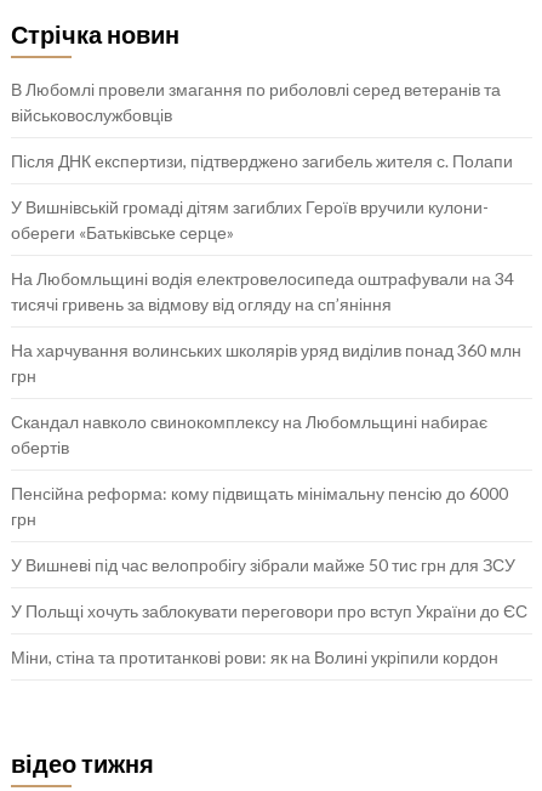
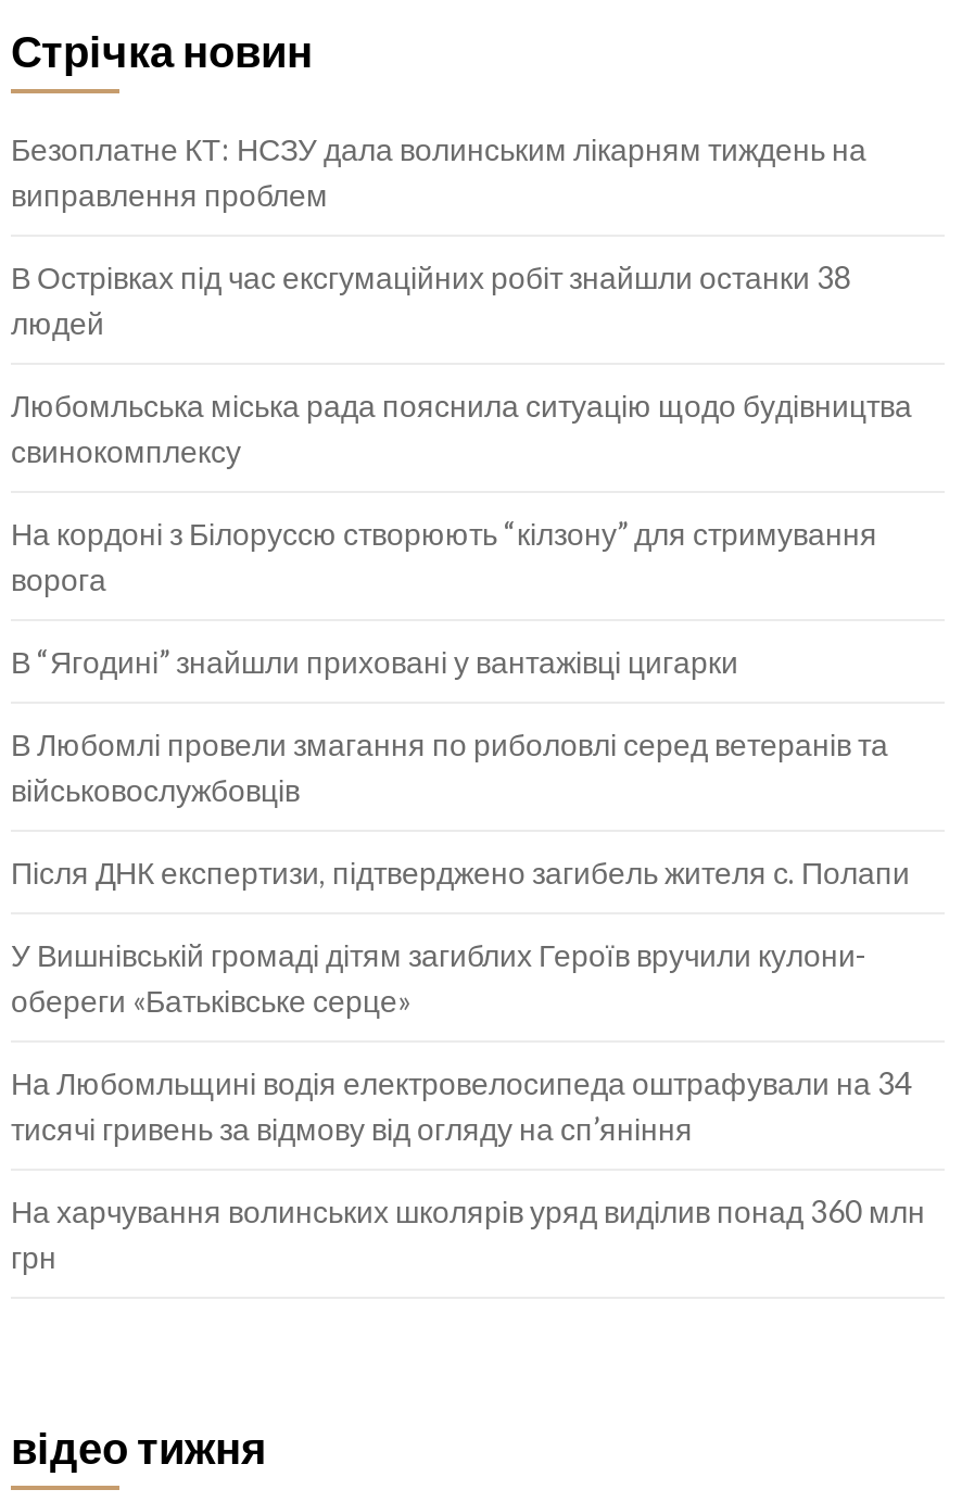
none -> [11,130,912,679] Безоплатне КТ: НСЗУ дала волинським лікарням тиждень на | виправлення проблем | В Острівках під час ексгумаційних робіт знайшли останки 38 | людей | Любомльська міська рада пояснила ситуацію щодо будівництва | свинокомплексу | На кордоні з Білоруссю створюють “кілзону” для стримування | ворога | В “Ягодині” знайшли приховані у вантажівці цигарки
moved [11,79,521,386] -> [11,725,925,1275]: В Любомлі провели змагання по риболовлі серед ветеранів та | військовослужбовців | Після ДНК експертизи, підтверджено загибель жителя с. Полапи | ... | На харчування волинських школярів уряд виділив понад 360 млн | грн
[11,411,527,667] Скандал навколо свинокомплексу на Любомльщині набирає | обертів | Пенсійна реформа: кому підвищать мінімальну пенсію до 6000 | грн | У Вишневі під час велопробігу зібрали майже 50 тис грн для ЗСУ | У Польщі хочуть заблокувати переговори про вступ України до ЄС | Міни, стіна та протитанкові рови: як на Волині укріпили кордон -> none

